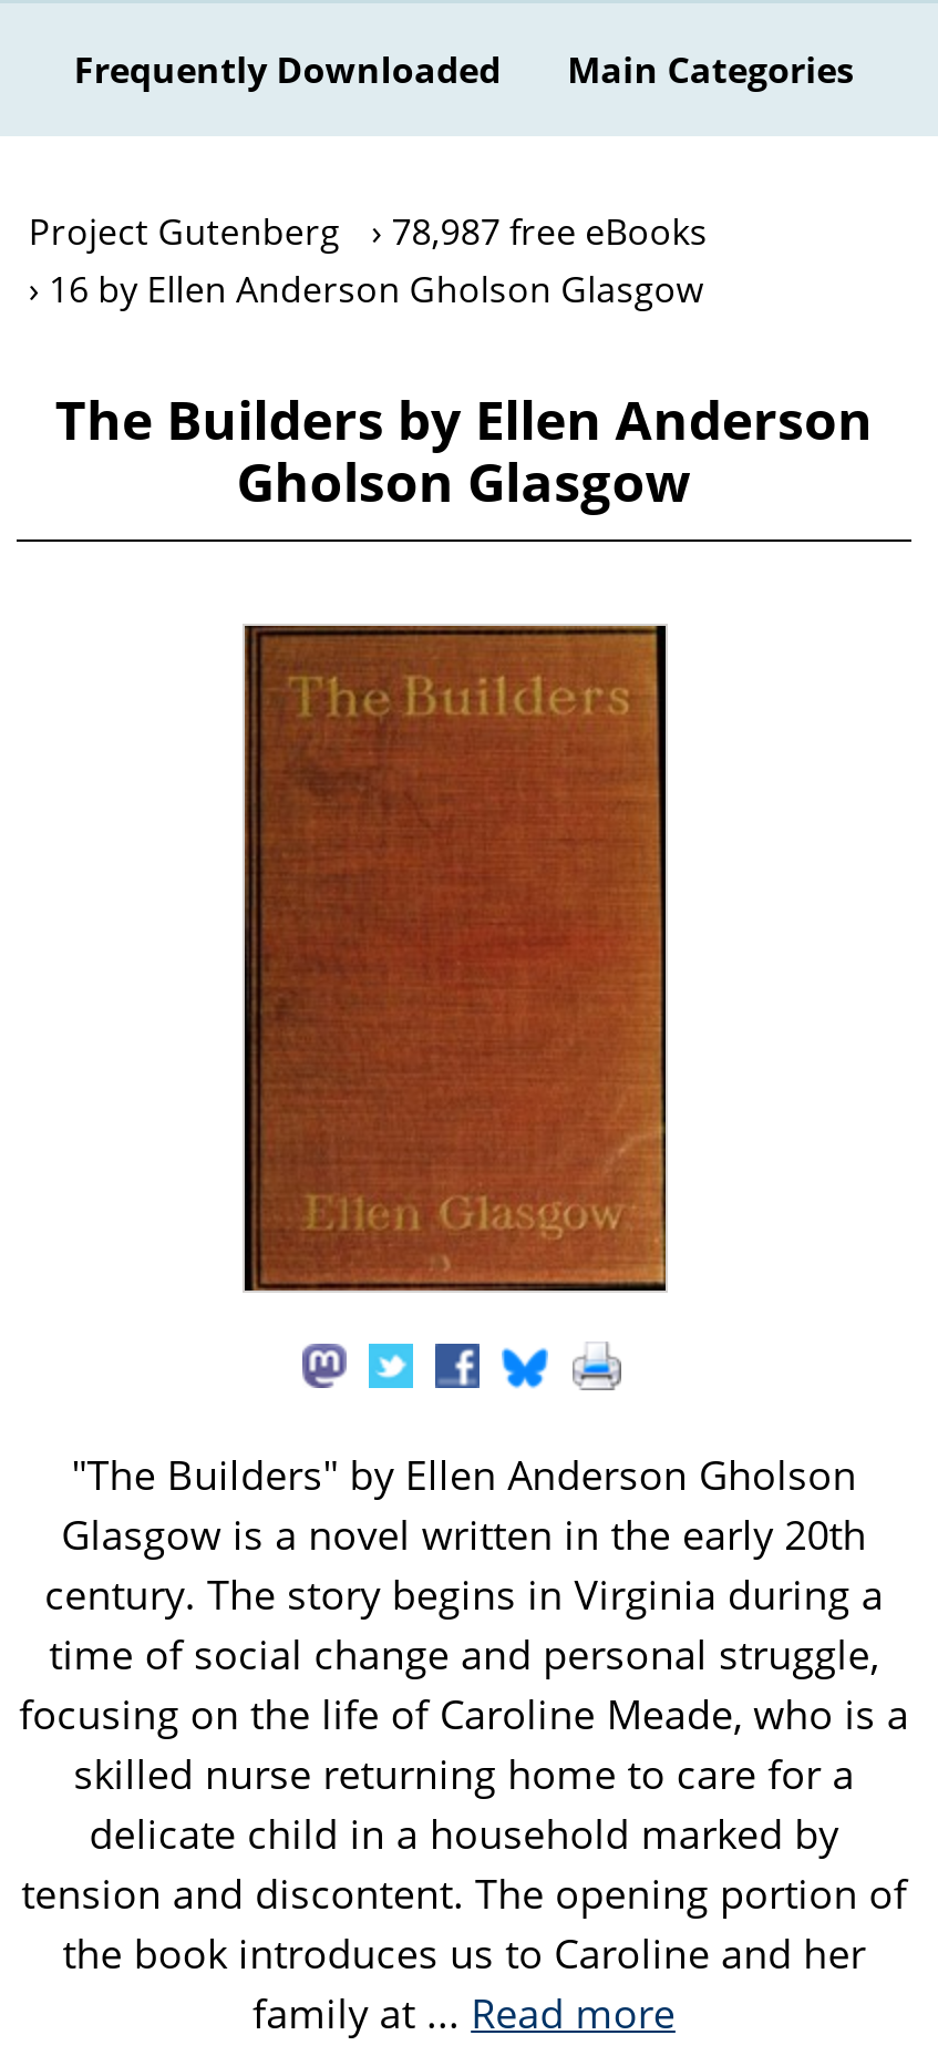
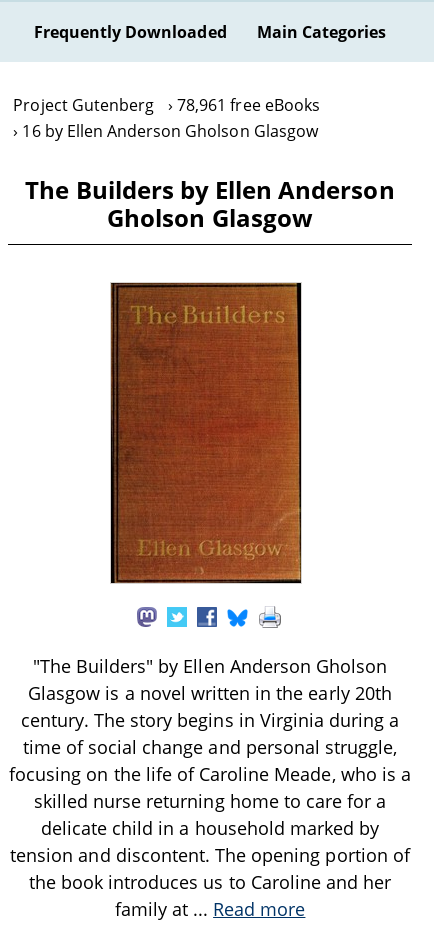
[29,207,707,256] Project Gutenberg 78,987 free eBooks -> [13,94,320,116] Project Gutenberg 78,961 free eBooks

